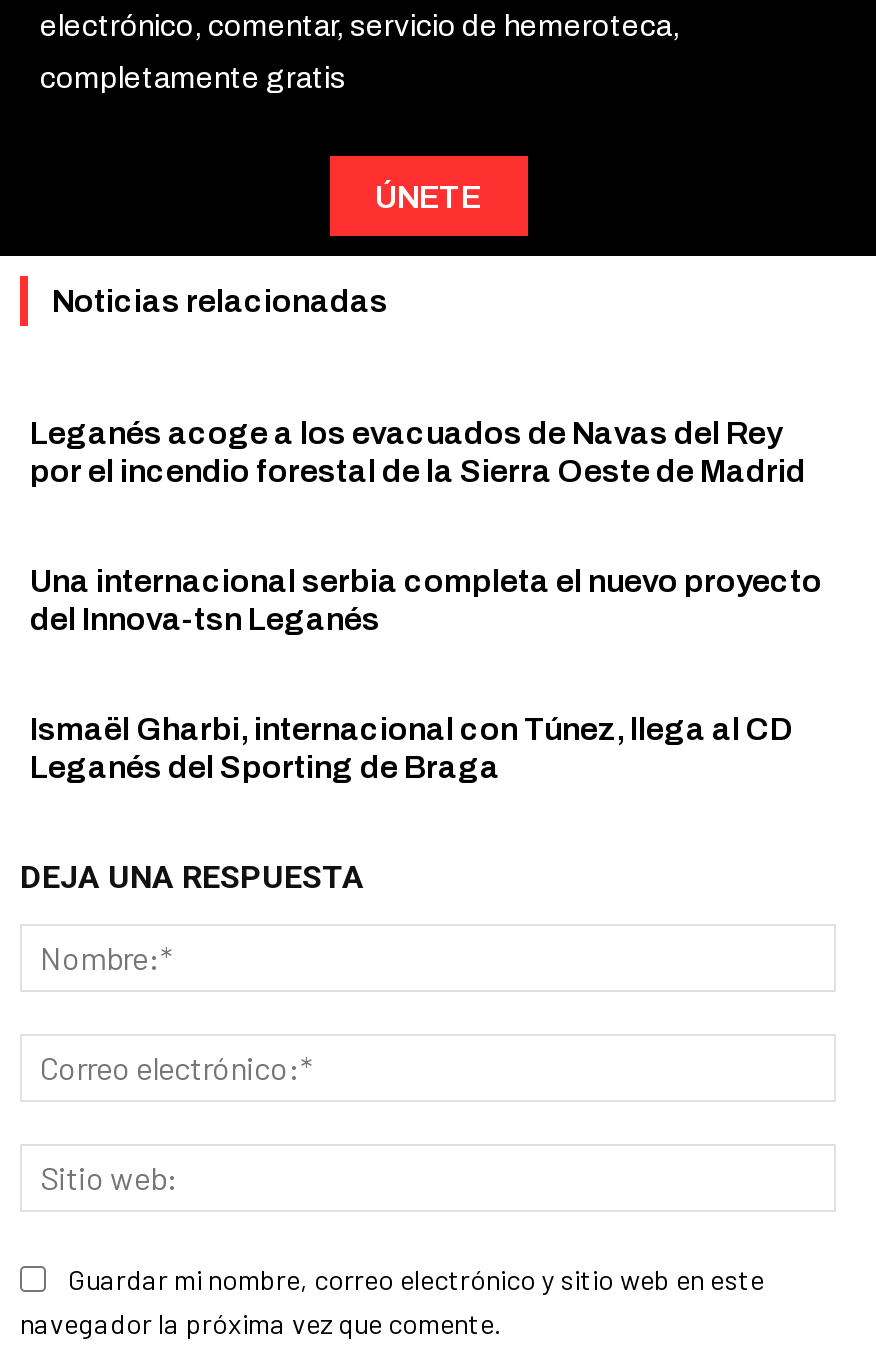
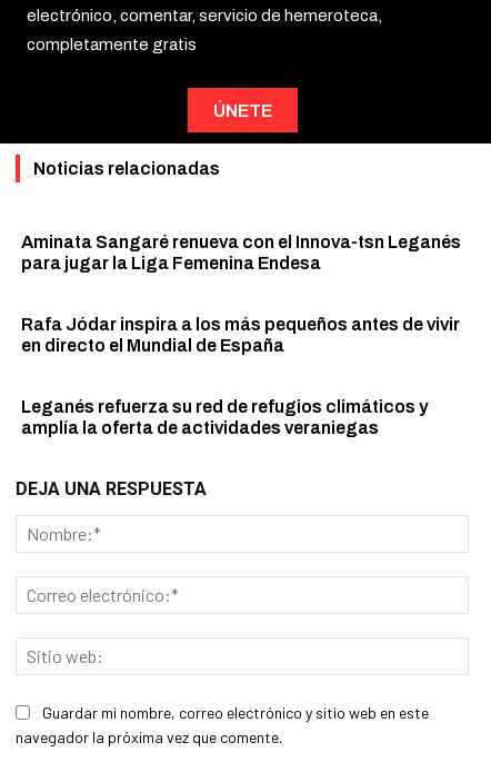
[30,415,806,487] Leganés acoge a los evacuados de Navas del Rey | por el incendio forestal de la Sierra Oeste de Madrid -> [21,232,461,272] Aminata Sangaré renueva con el Innova-tsn Leganés | para jugar la Liga Femenina Endesa
[30,563,822,635] Una internacional serbia completa el nuevo proyecto | del Innova-tsn Leganés -> [21,314,460,354] Rafa Jódar inspira a los más pequeños antes de vivir | en directo el Mundial de España
[30,711,794,783] Ismaël Gharbi, internacional con Túnez, llega al CD | Leganés del Sporting de Braga -> [21,397,428,437] Leganés refuerza su red de refugios climáticos y | amplía la oferta de actividades veraniegas

